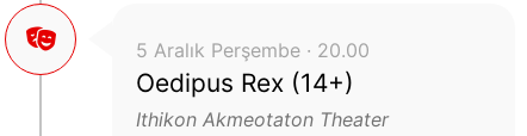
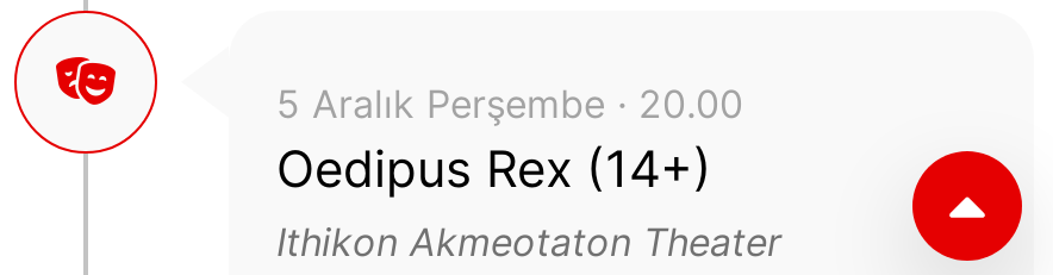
none -> [910,149,1024,263] [image]

